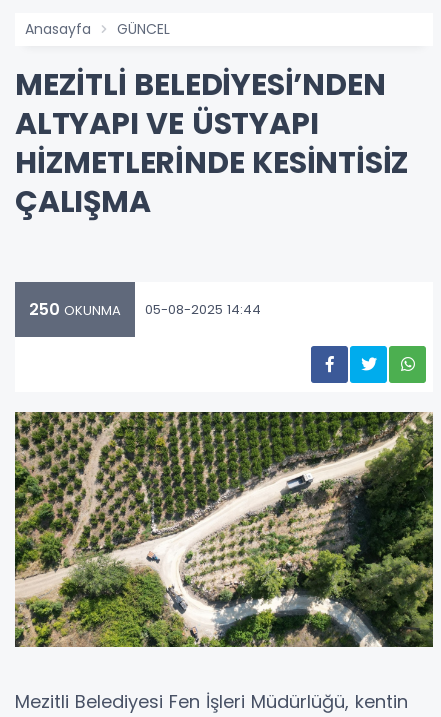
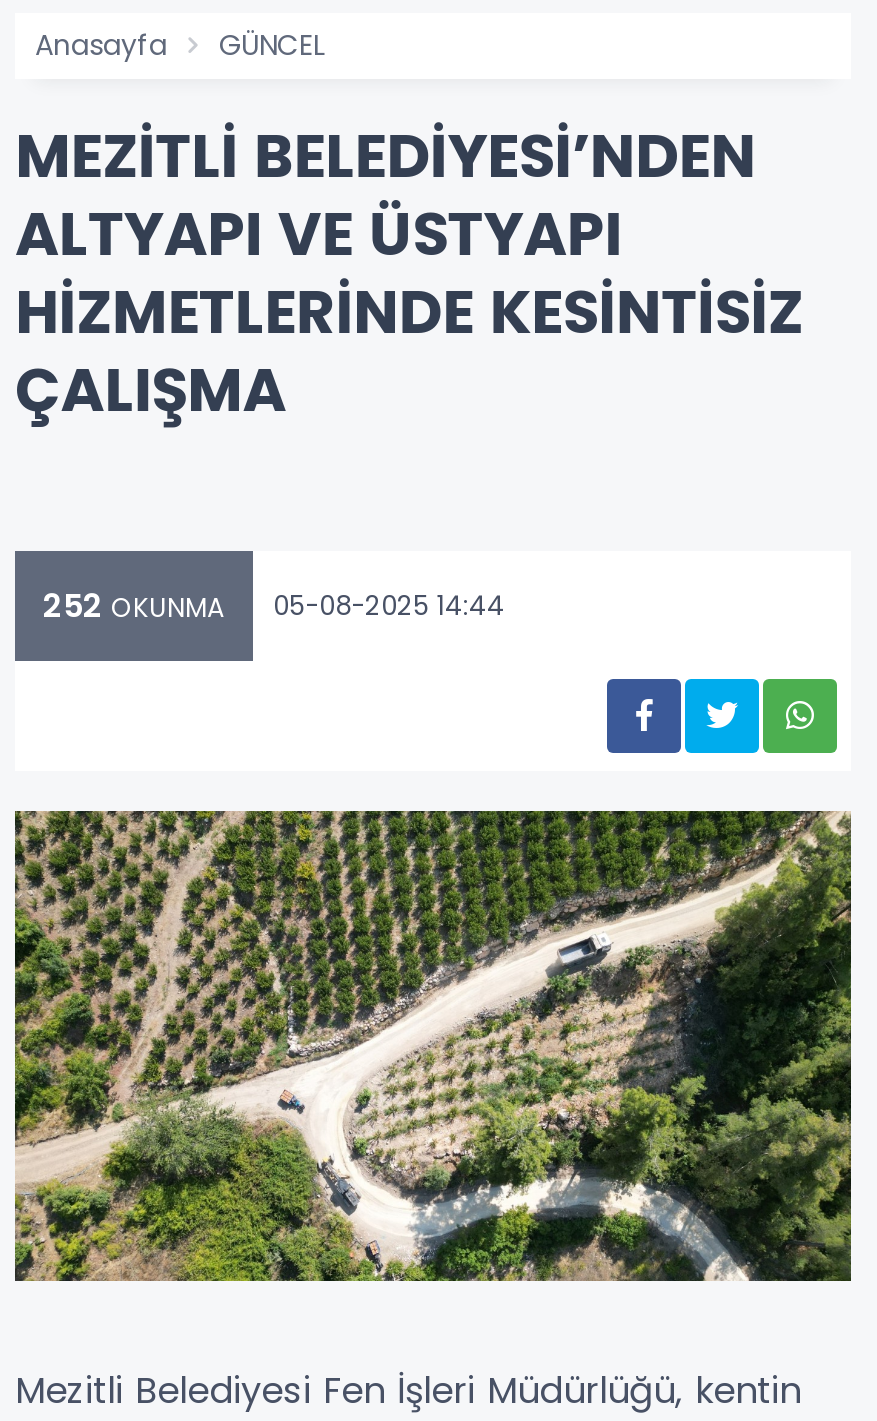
[29,298,261,321] 250 OKUNMA 05-08-2025 14:44 -> [43,584,505,630] 252 OKUNMA 05-08-2025 14:44

